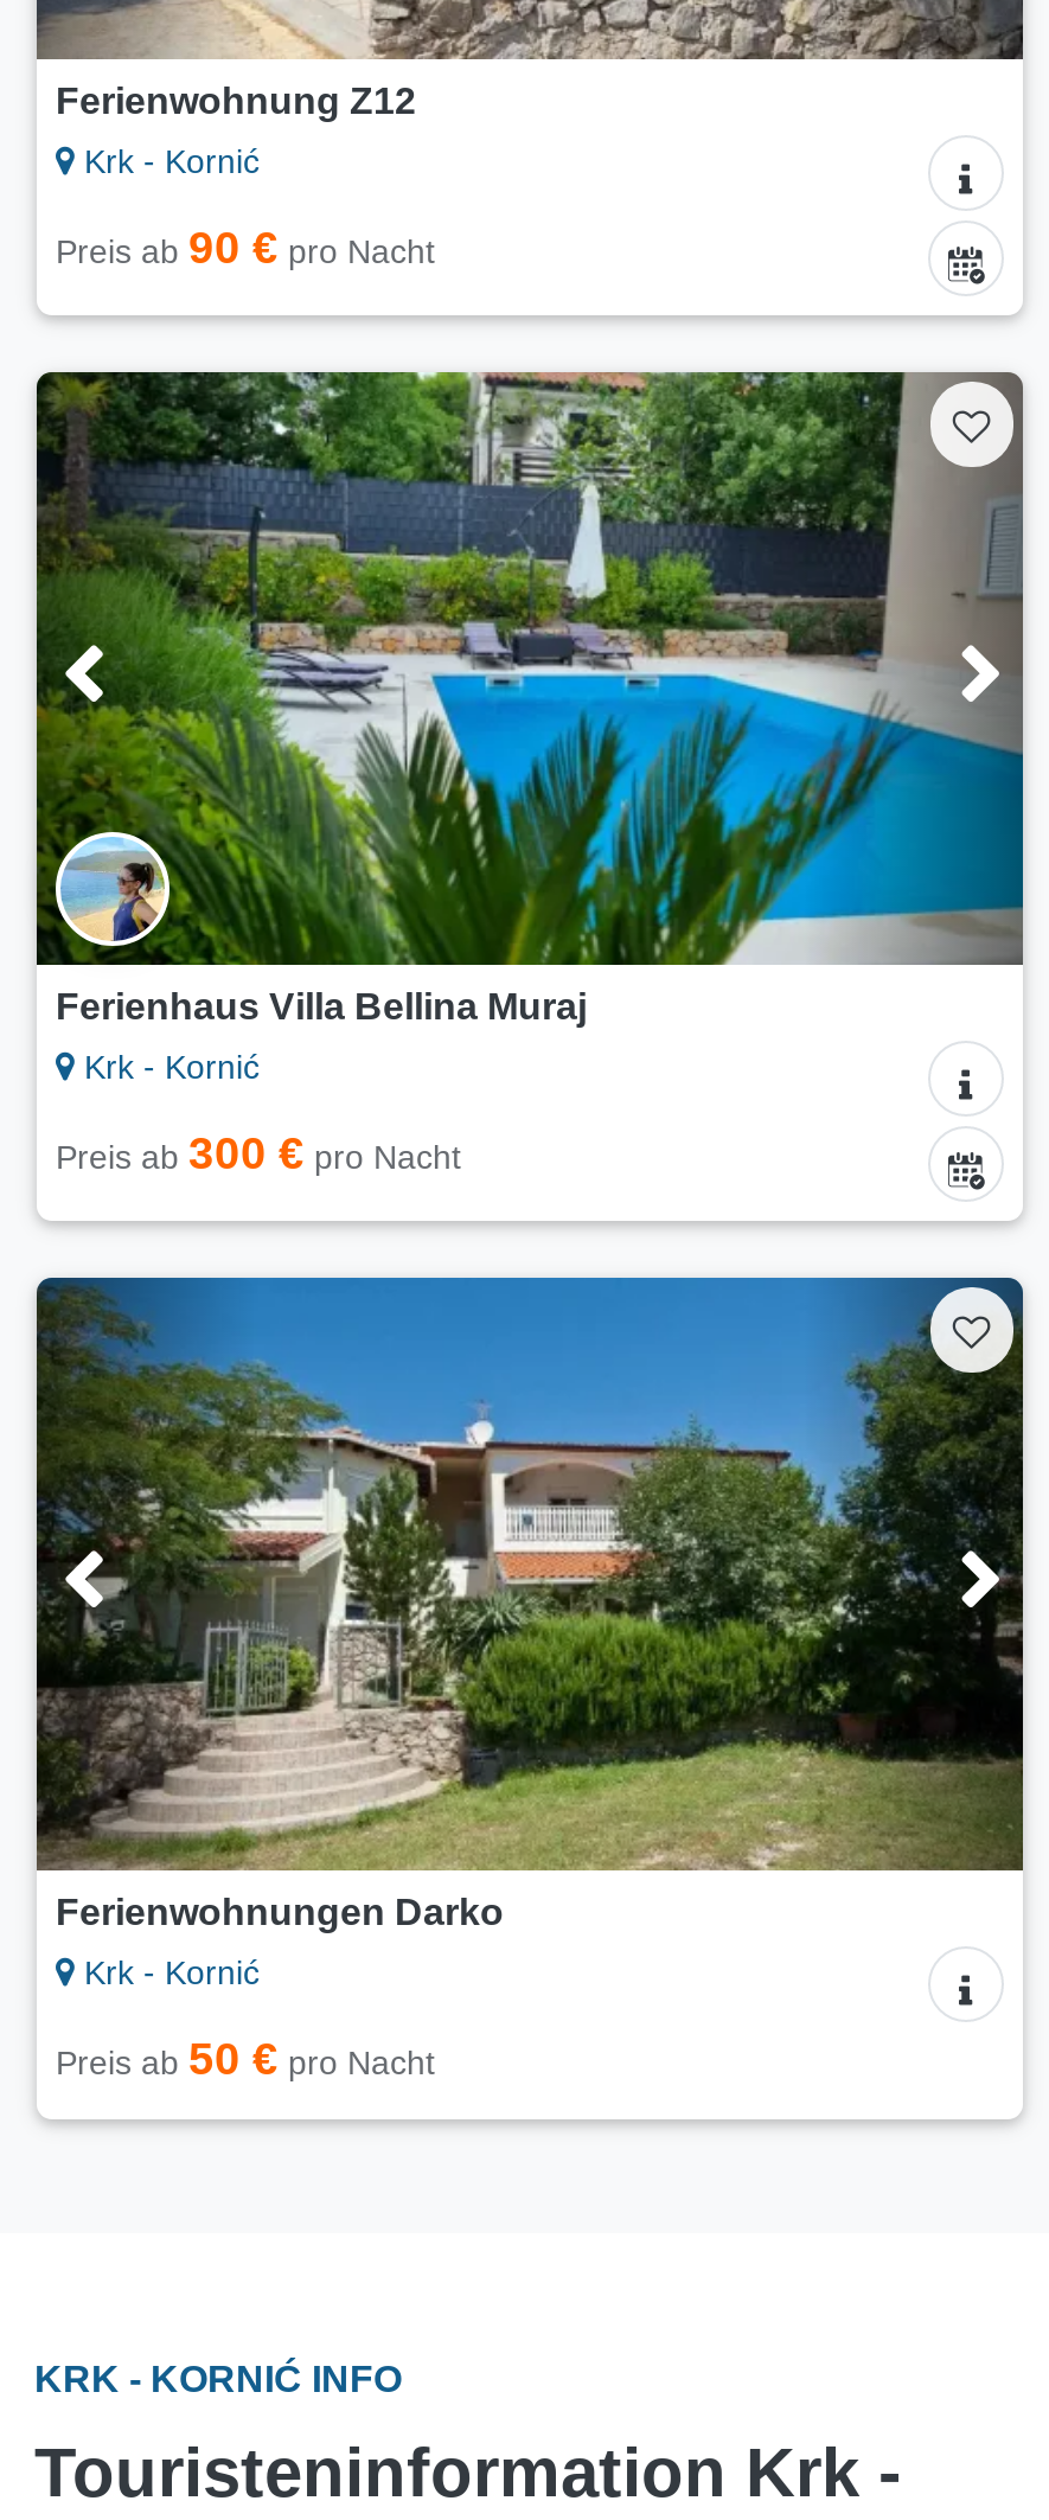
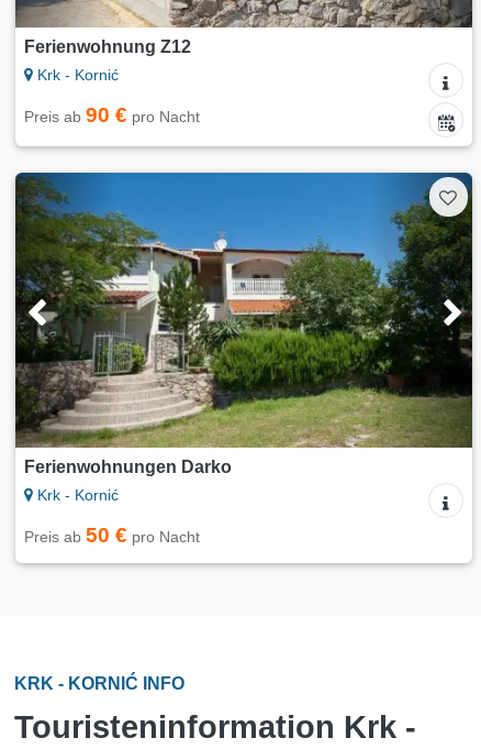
[37,370,1023,1179] [image] | Ferienhaus Villa Bellina Muraj | Krk - Kornić | Preis ab 300 €pro Nacht -> none

